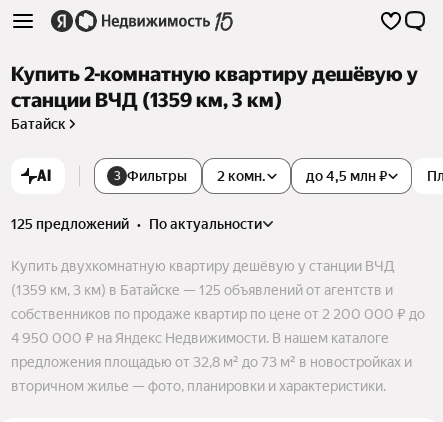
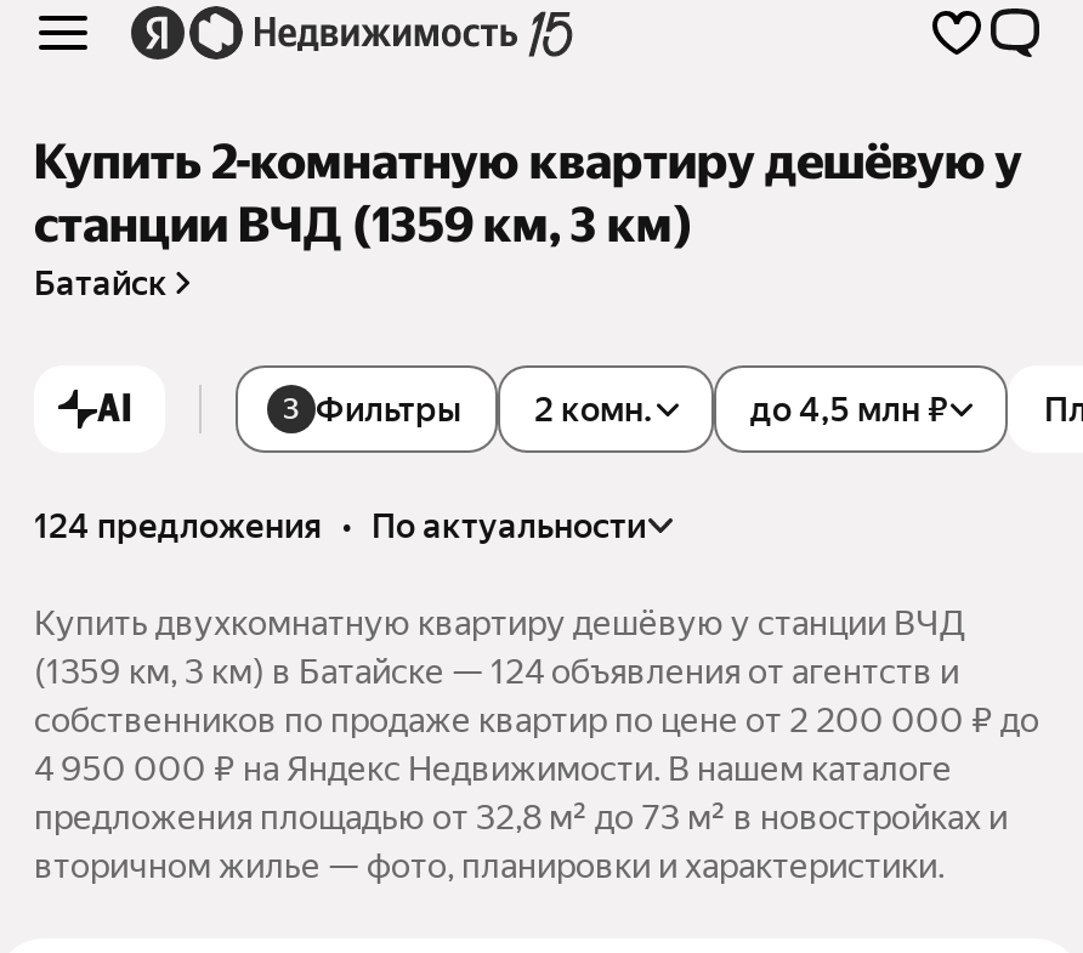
[11,216,262,232] 125 предложений • по актуальности -> [34,507,646,546] 124 предложения • по актуальности
[11,282,393,298] (1359 км, 3 км) в Батайске — 125 объявлений от агентств и -> [34,652,959,691] (1359 км, 3 км) в Батайске — 124 объявления от агентств и

